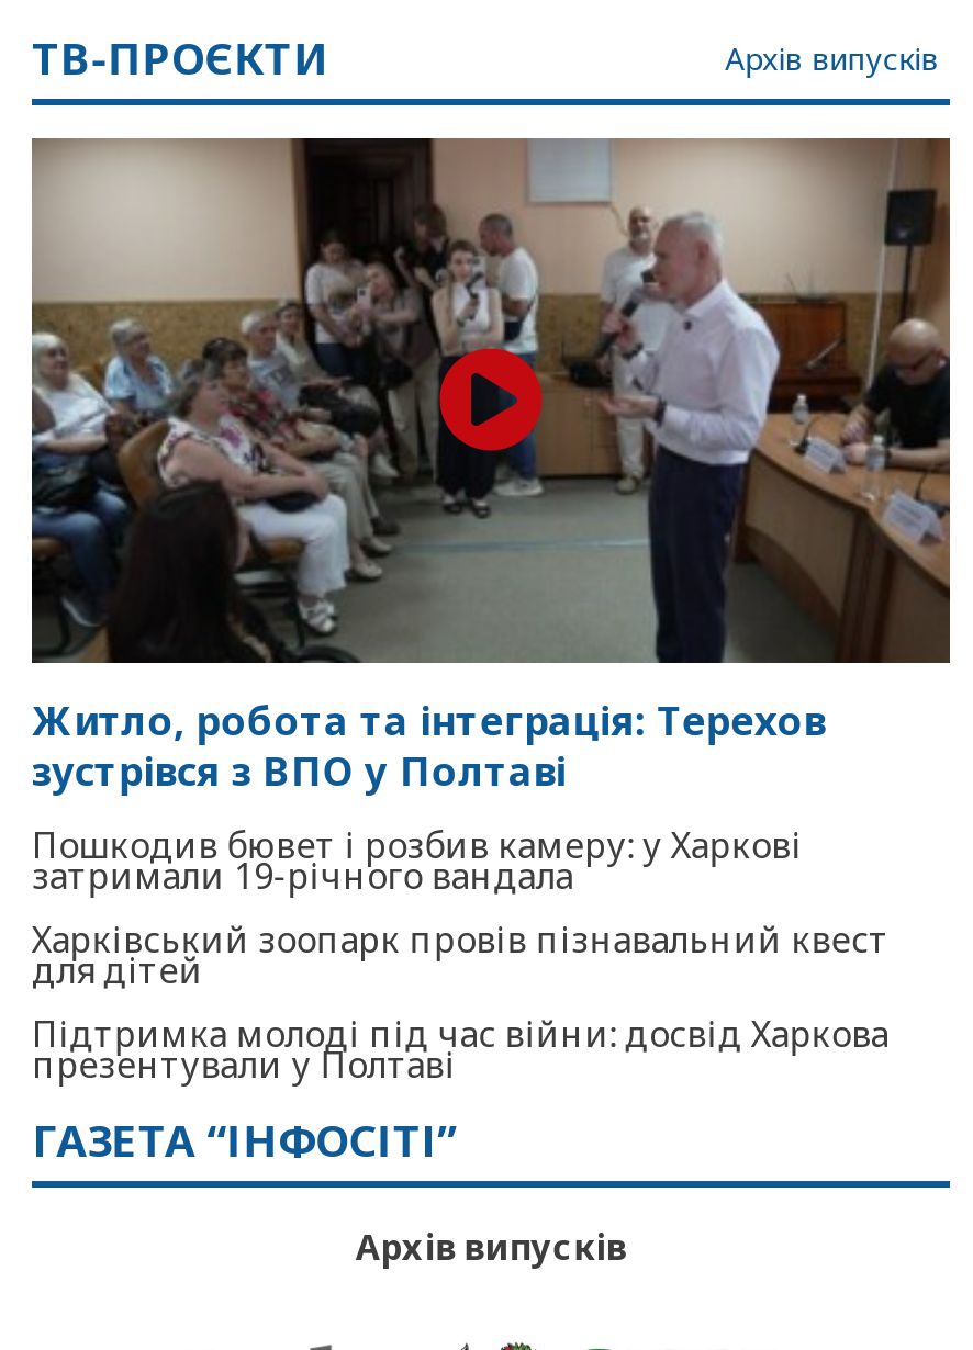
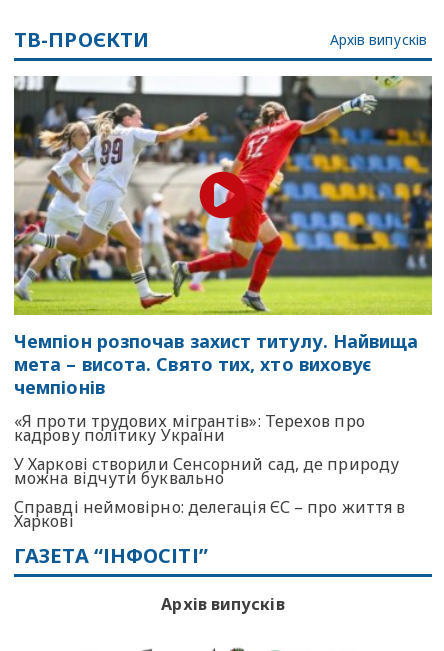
[30,136,952,797] [image] | Житло, робота та інтеграція: Терехов | зустрівся з ВПО у Полтаві -> [13,75,433,399] [image] | Чемпіон розпочав захист титулу. Найвища | мета – висота. Свято тих, хто виховує | чемпіонів
[32,821,889,1089] Пошкодив бювет і розбив камеру: у Харкові | затримали 19-річного вандала | Харківський зоопарк провів пізнавальний квест | для дітей | Підтримка молоді під час війни: досвід Харкова | презентували у Полтаві -> [14,410,405,532] «Я проти трудових мігрантів»: Терехов про | кадрову політику України | У Харкові створили Сенсорний сад, де природу | можна відчути буквально | Справді неймовірно: делегація ЄС – про життя в | Харкові

